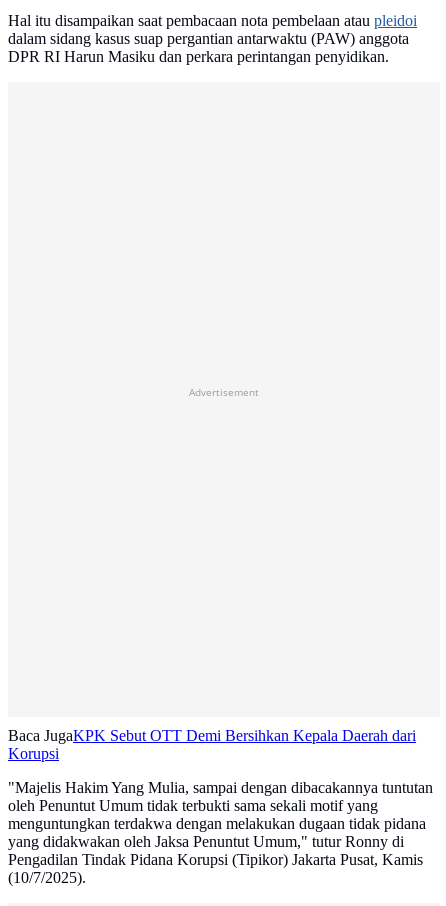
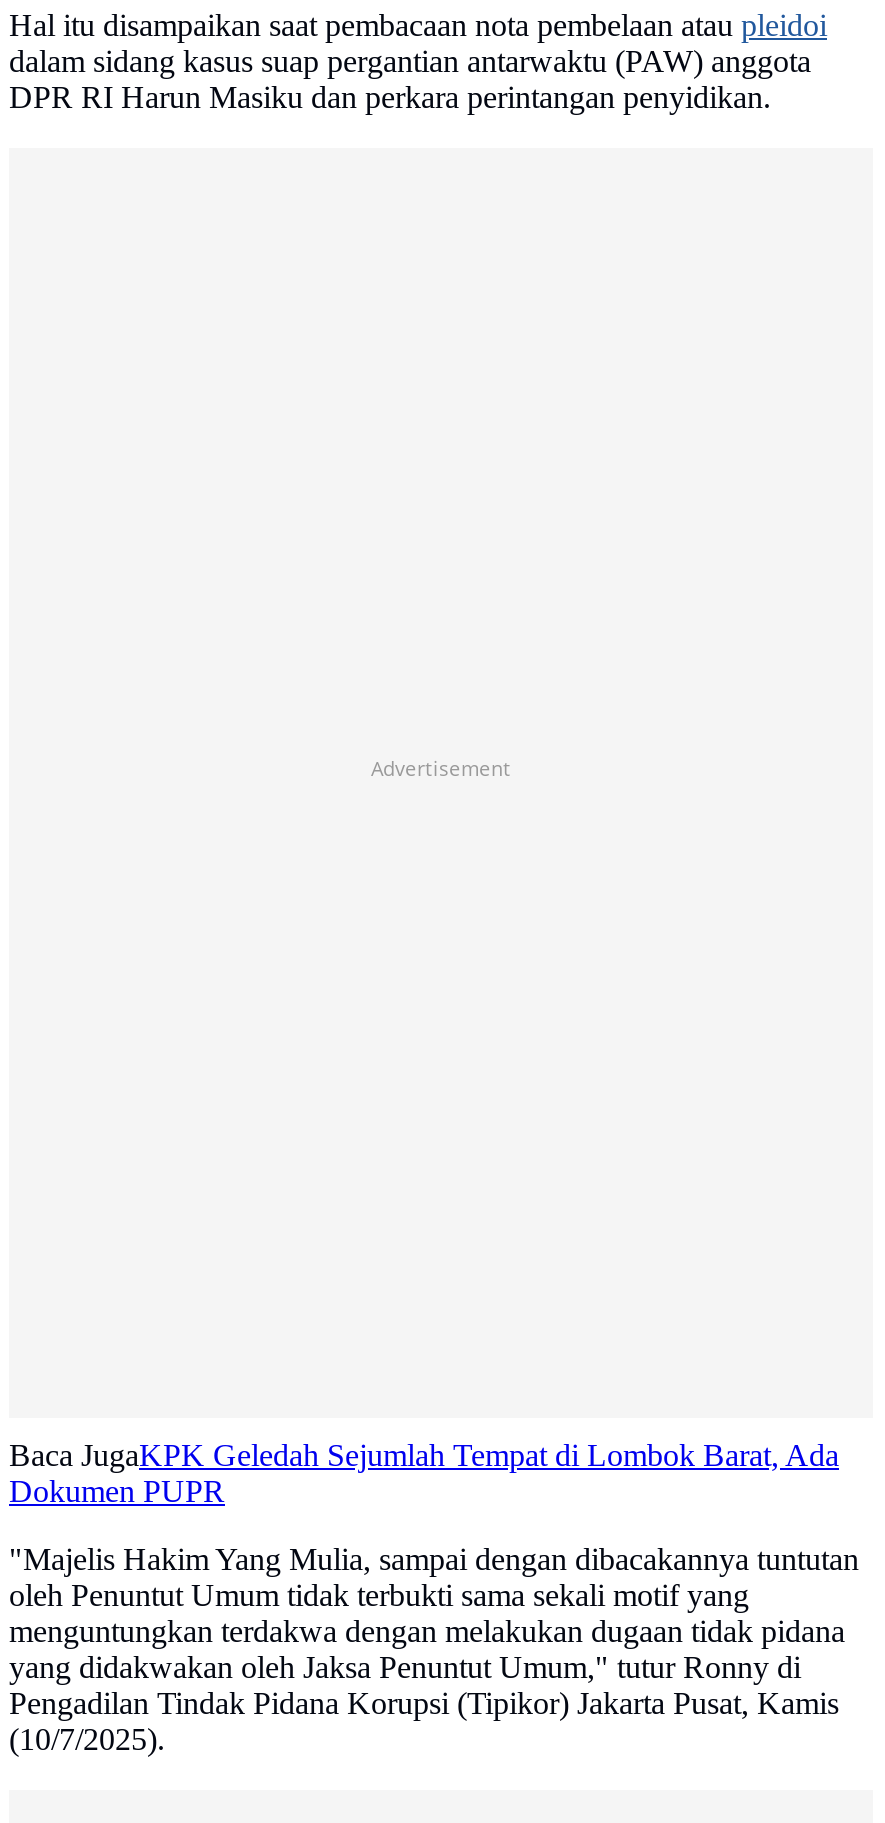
[8,727,416,762] Baca JugaKPK Sebut OTT Demi Bersihkan Kepala Daerah dari | Korupsi -> [9,1439,839,1509] Baca JugaKPK Geledah Sejumlah Tempat di Lombok Barat, Ada | Dokumen PUPR

